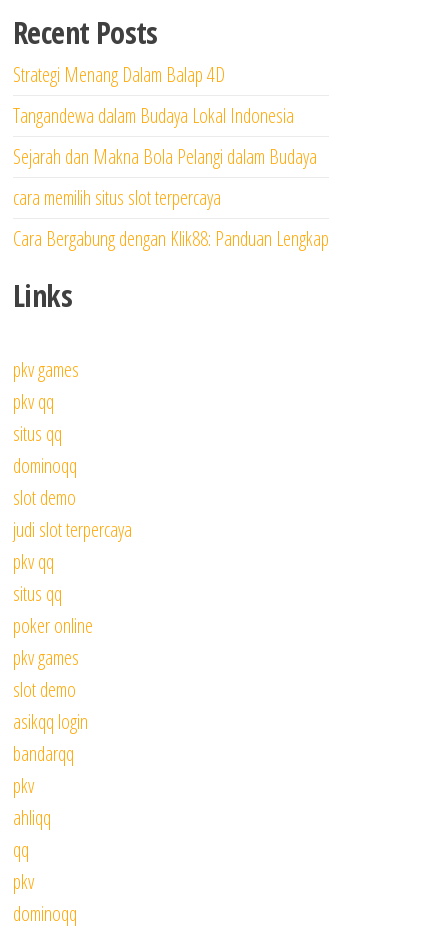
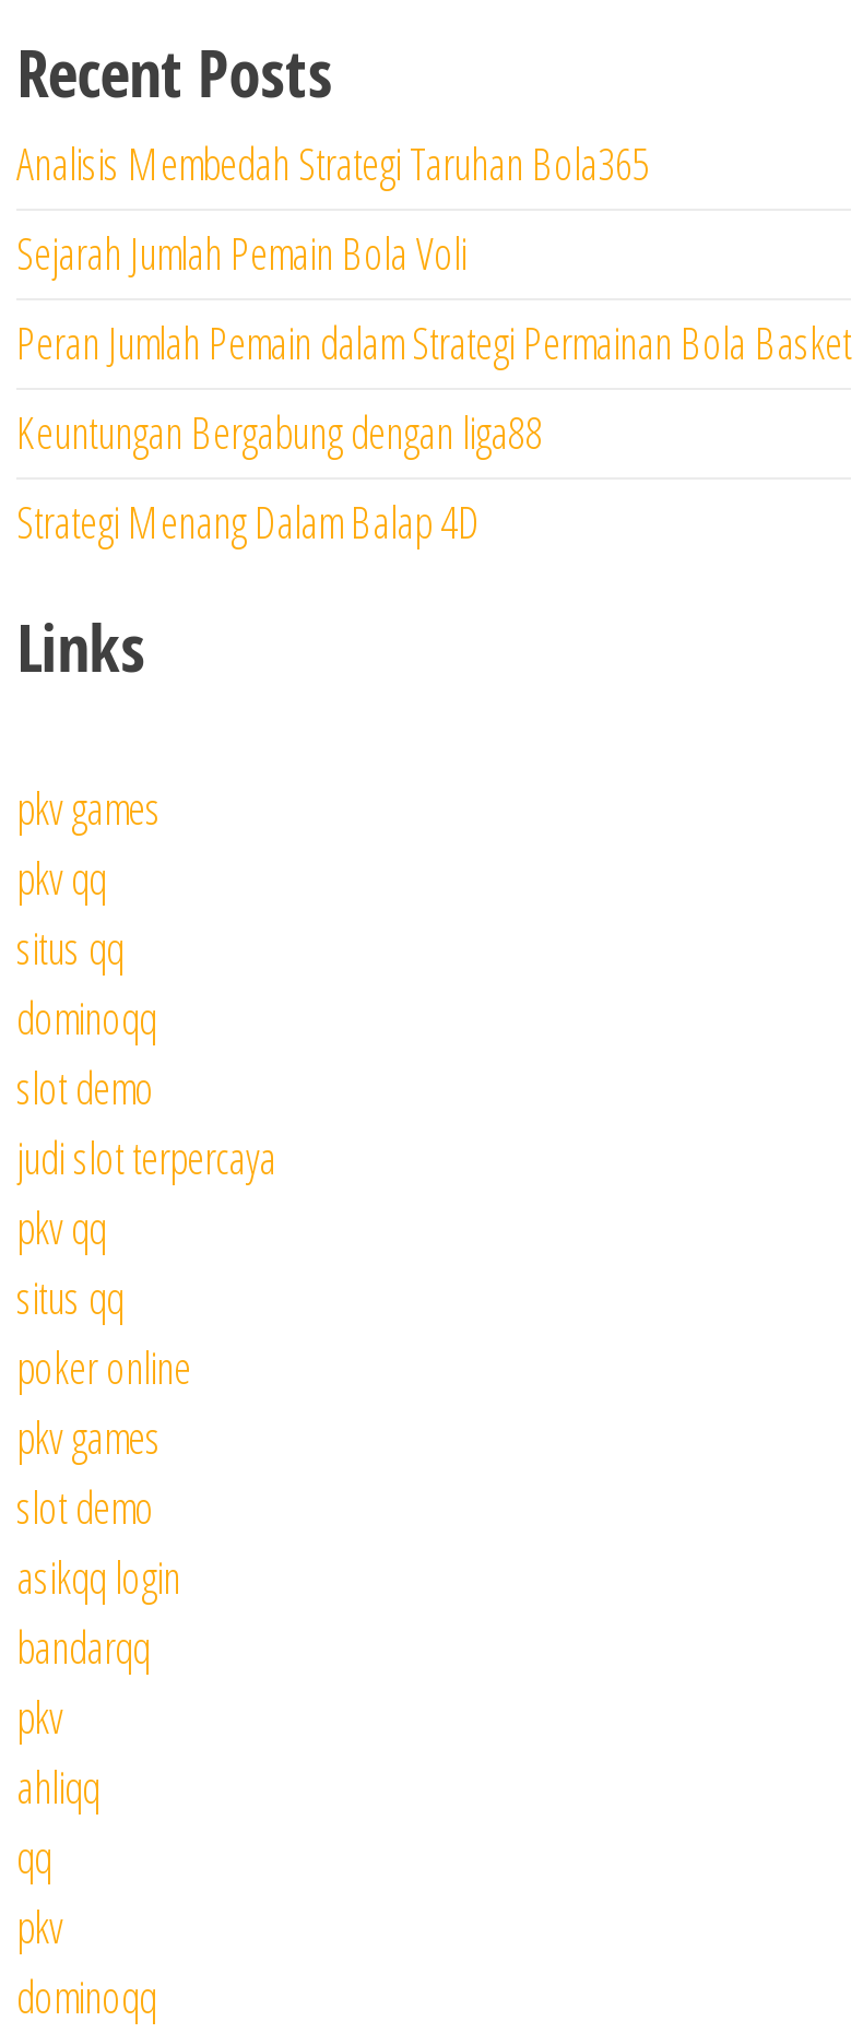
none -> [16,134,851,462] Analisis Membedah Strategi Taruhan Bola365 | Sejarah Jumlah Pemain Bola Voli | Peran Jumlah Pemain dalam Strategi Permainan Bola Basket | Keuntungan Bergabung dengan liga88
moved [13,61,225,88] -> [16,493,480,552]: Strategi Menang Dalam Balap 4D
[13,102,329,252] Tangandewa dalam Budaya Lokal Indonesia | Sejarah dan Makna Bola Pelangi dalam Budaya | cara memilih situs slot terpercaya | Cara Bergabung dengan Klik88: Panduan Lengkap -> none

